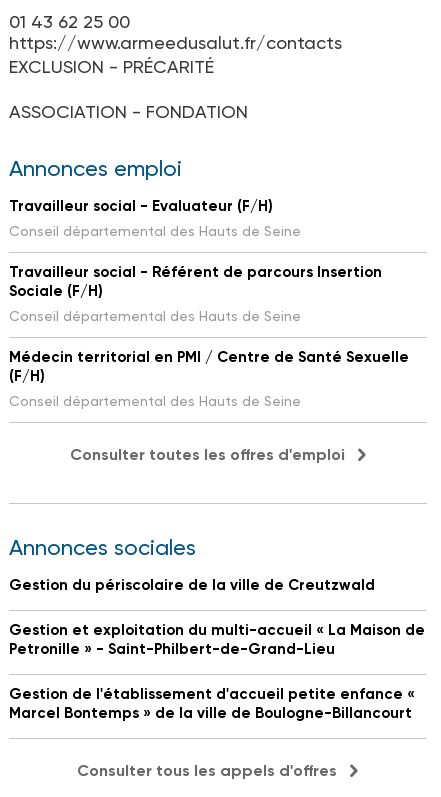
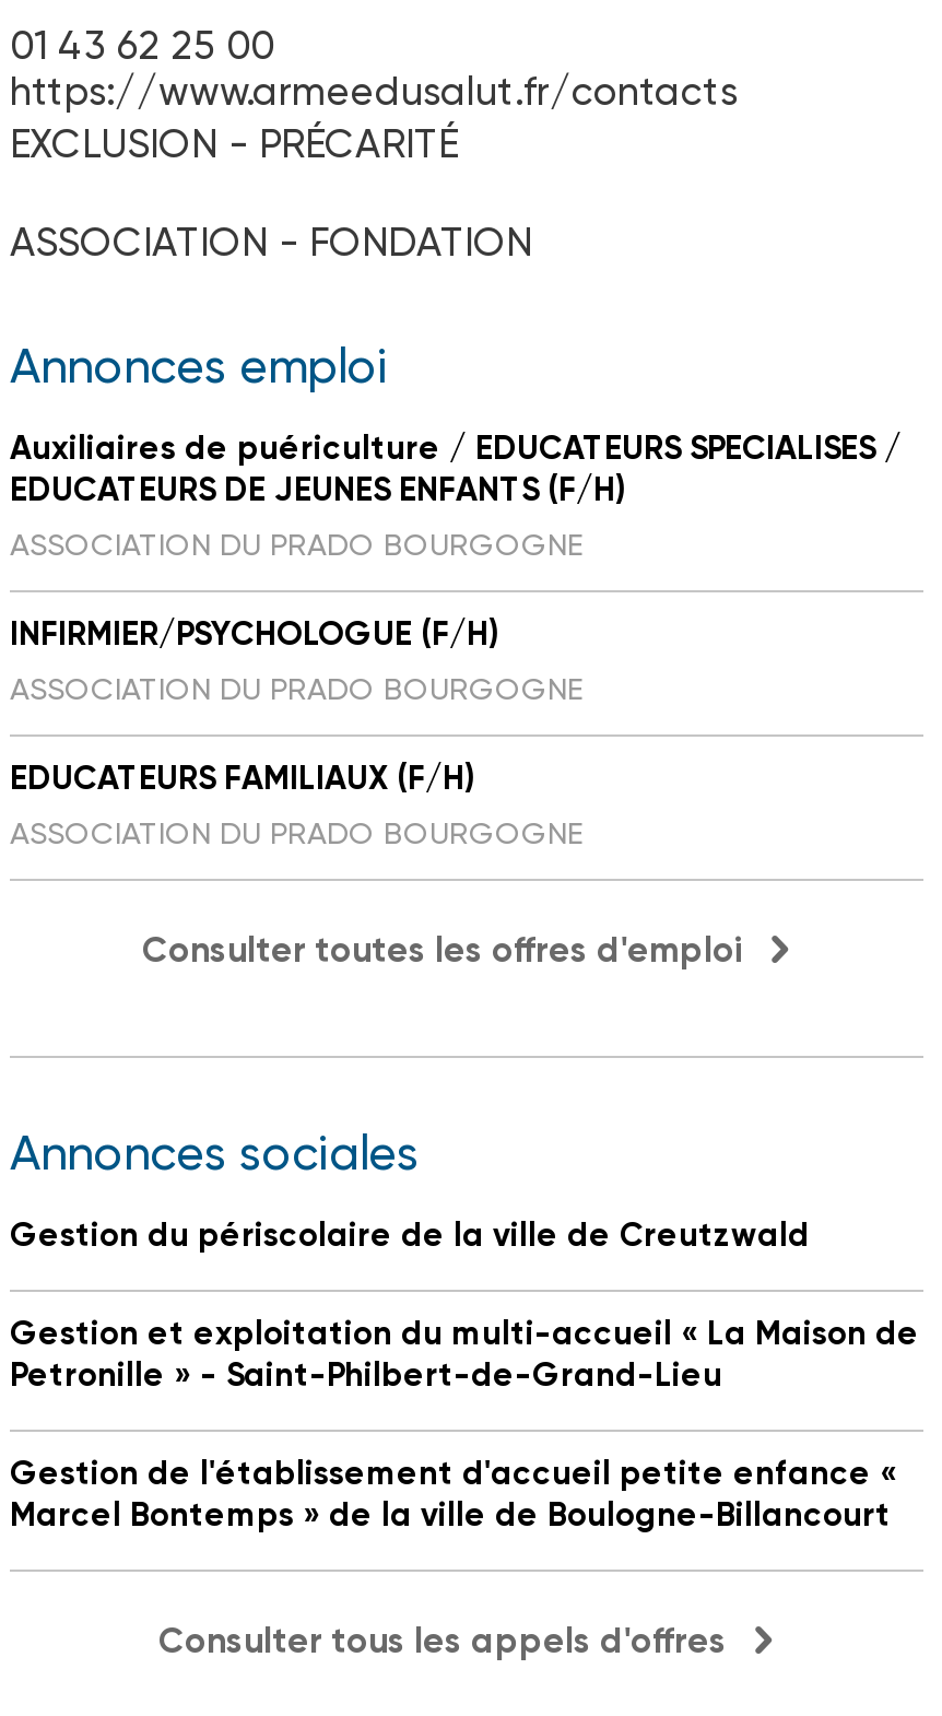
[9,197,301,239] Travailleur social - Evaluateur (F/H) | Conseil départemental des Hauts de Seine -> [10,428,902,562] Auxiliaires de puériculture / EDUCATEURS SPECIALISES / | EDUCATEURS DE JEUNES ENFANTS (F/H) | ASSOCIATION DU PRADO BOURGOGNE
[9,263,382,324] Travailleur social - Référent de parcours Insertion | Sociale (F/H) | Conseil départemental des Hauts de Seine -> [10,614,582,706] INFIRMIER/PSYCHOLOGUE (F/H) | ASSOCIATION DU PRADO BOURGOGNE
[9,348,409,409] Médecin territorial en PMI / Centre de Santé Sexuelle | (F/H) | Conseil départemental des Hauts de Seine -> [10,759,582,850] EDUCATEURS FAMILIAUX (F/H) | ASSOCIATION DU PRADO BOURGOGNE

